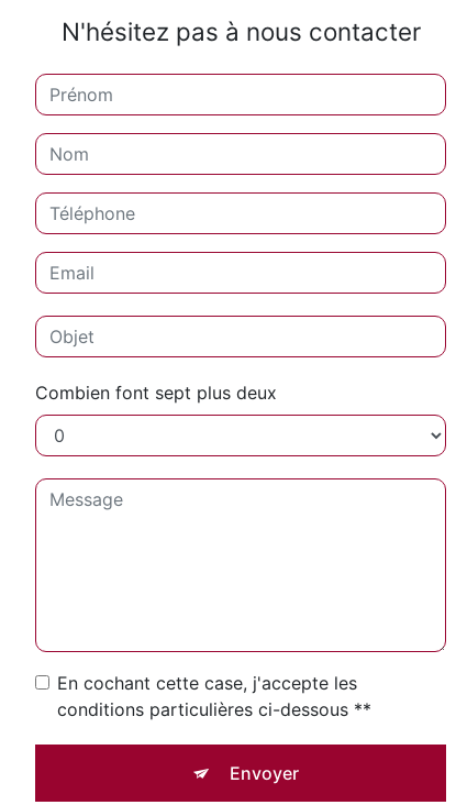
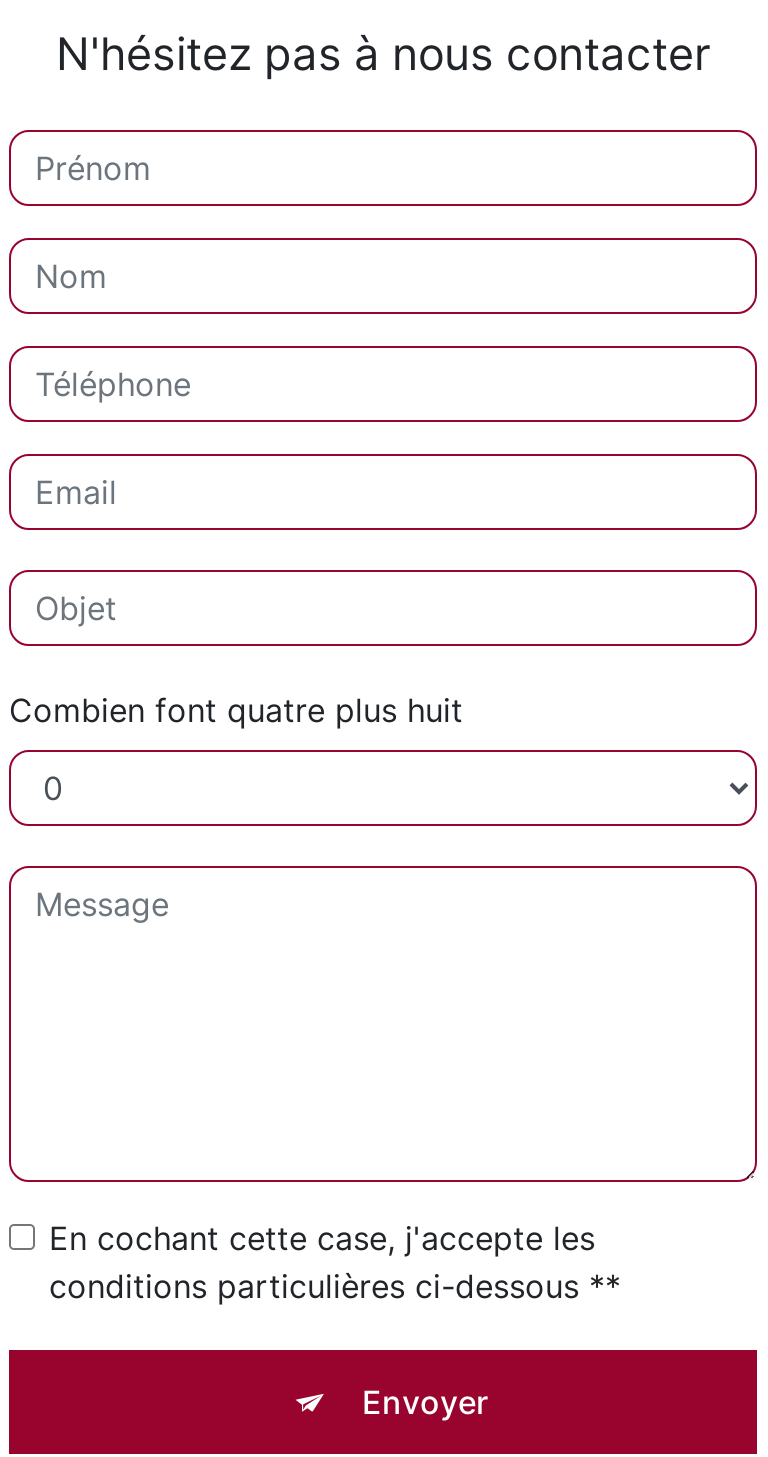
[35,382,277,404] Combien font sept plus deux -> [9,690,463,730] Combien font quatre plus huit

